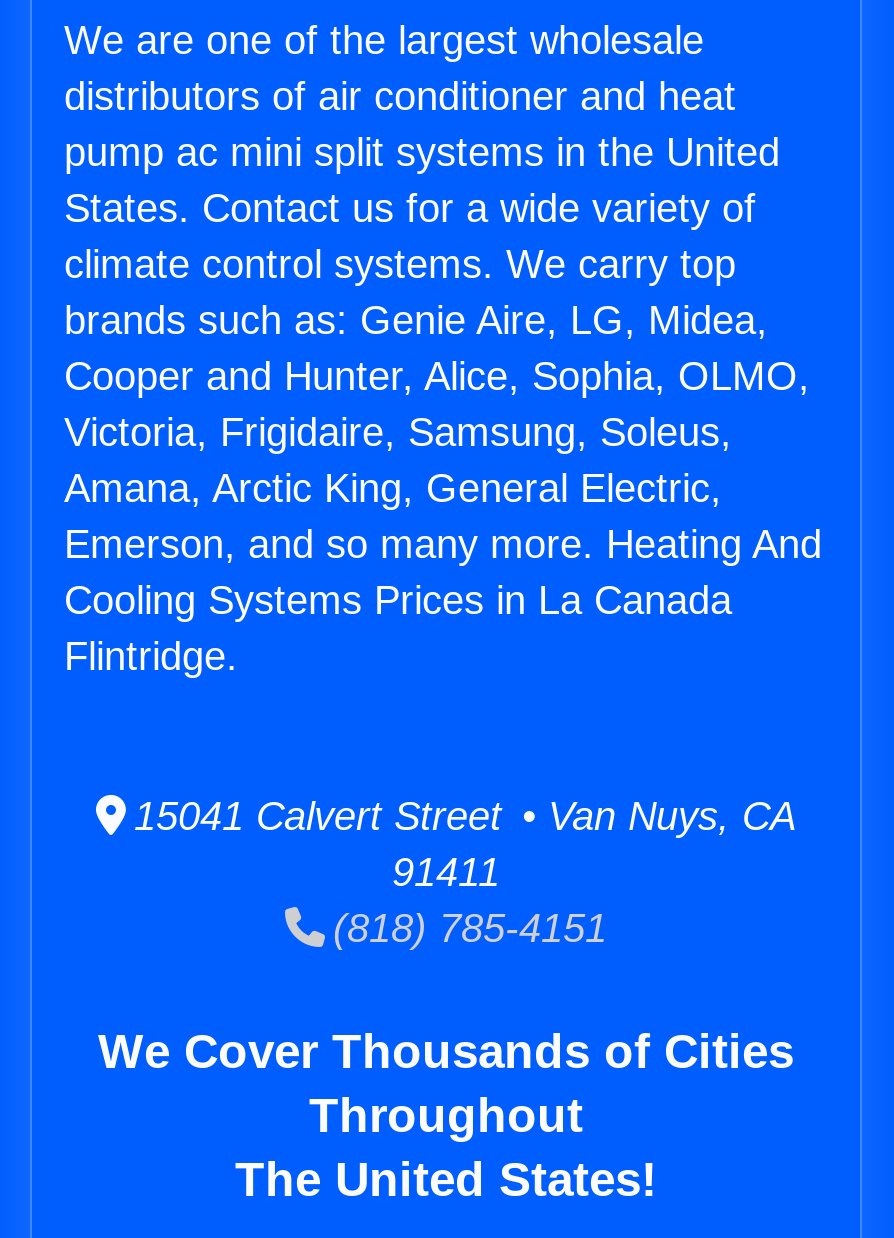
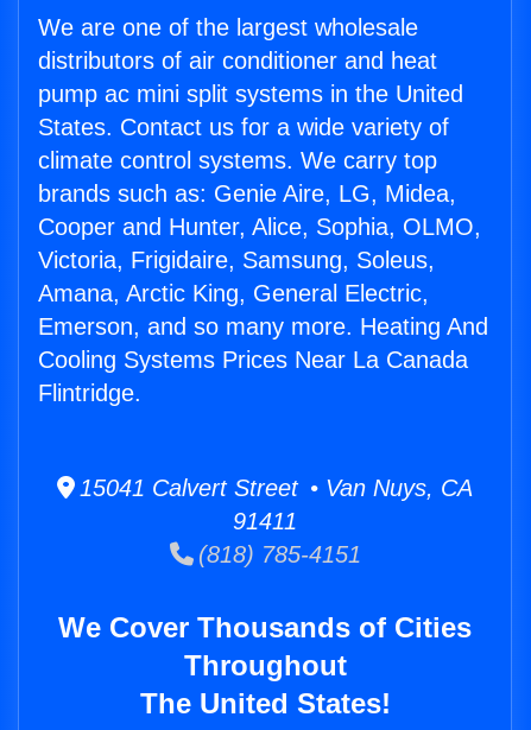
[64,578,732,622] Cooling Systems Prices in La Canada -> [38,347,468,373] Cooling Systems Prices Near La Canada

